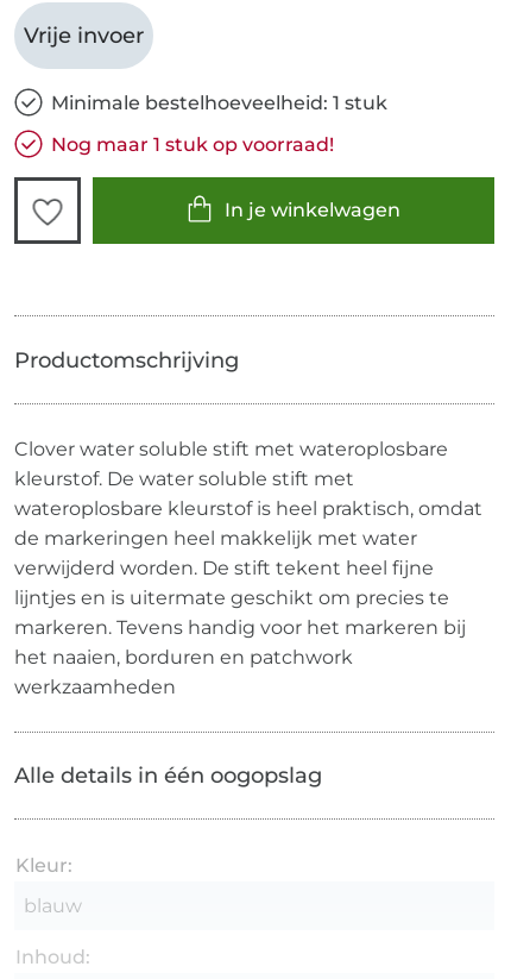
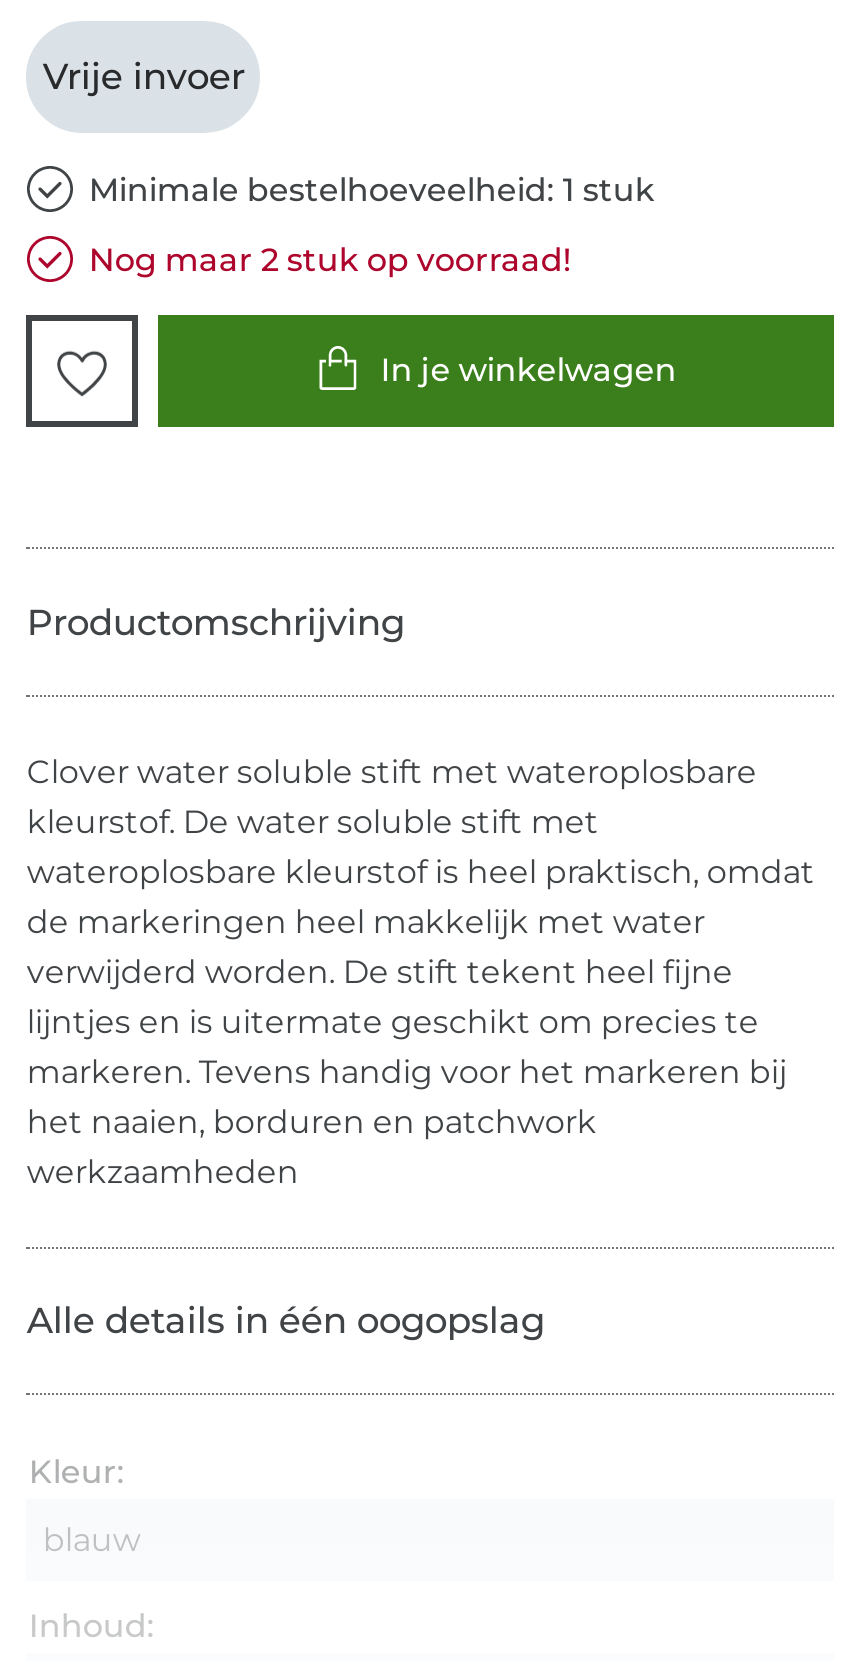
[52,133,334,155] Nog maar 1 stuk op voorraad! -> [89,240,571,278] Nog maar 2 stuk op voorraad!

